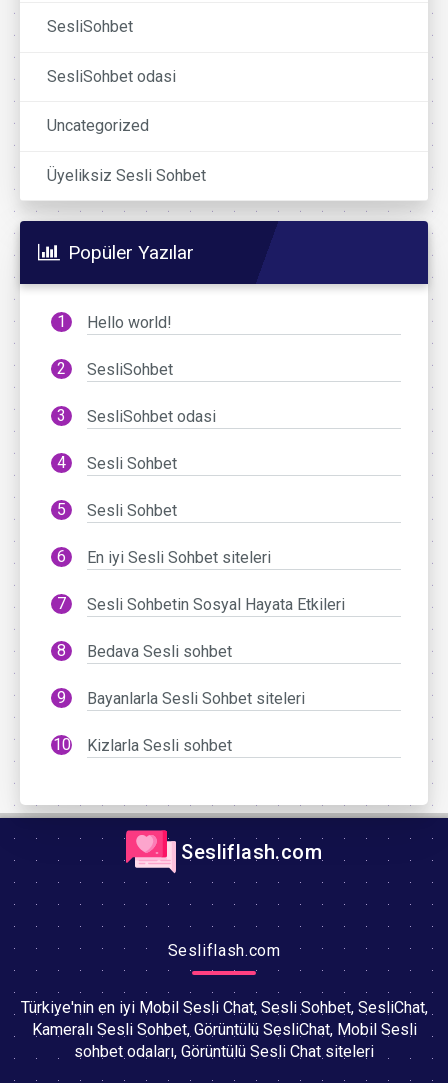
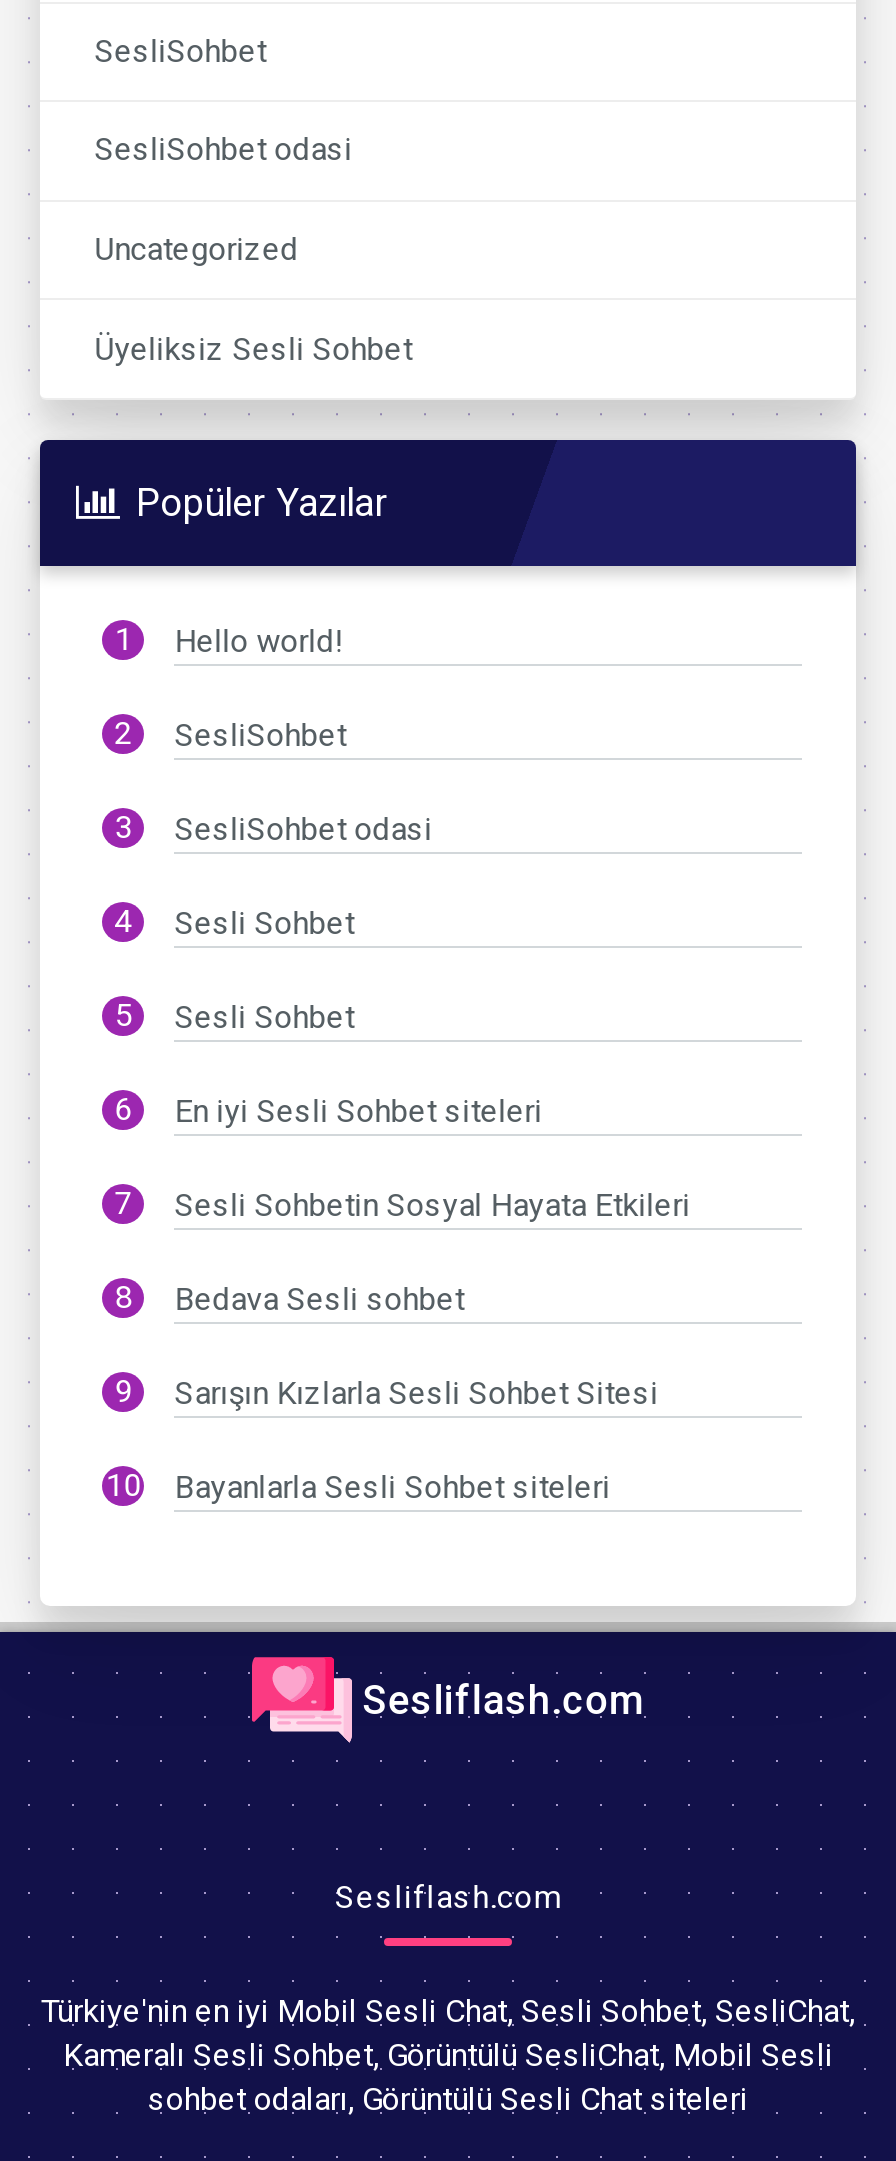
none -> [174,1374,658,1412] Sarışın Kızlarla Sesli Sohbet Sitesi
moved [87,688,305,707] -> [174,1468,610,1506]: Bayanlarla Sesli Sohbet siteleri
[87,735,232,754] Kizlarla Sesli sohbet -> none

